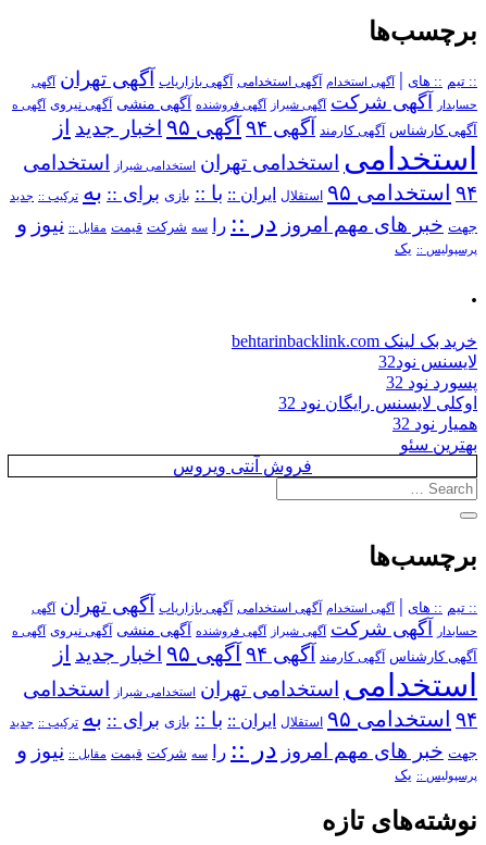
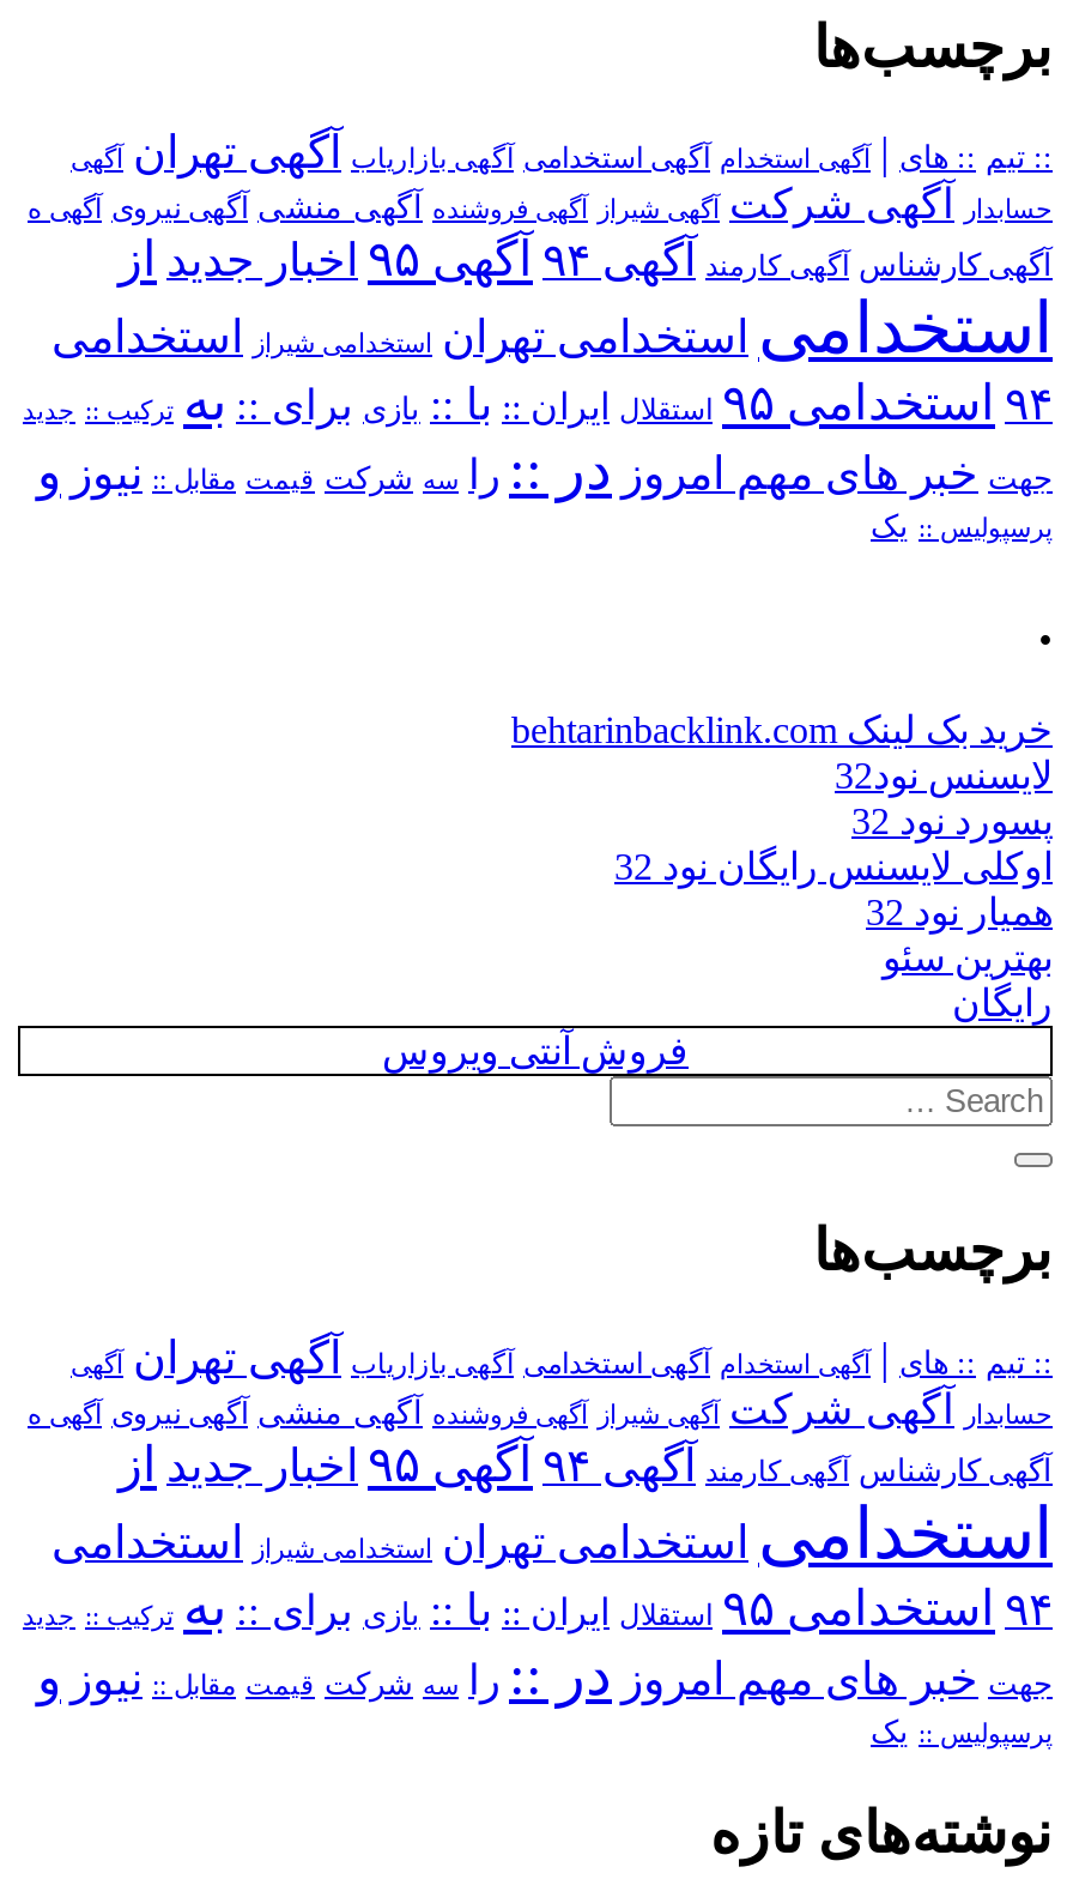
none -> [952,983,1053,1024] رایگان

